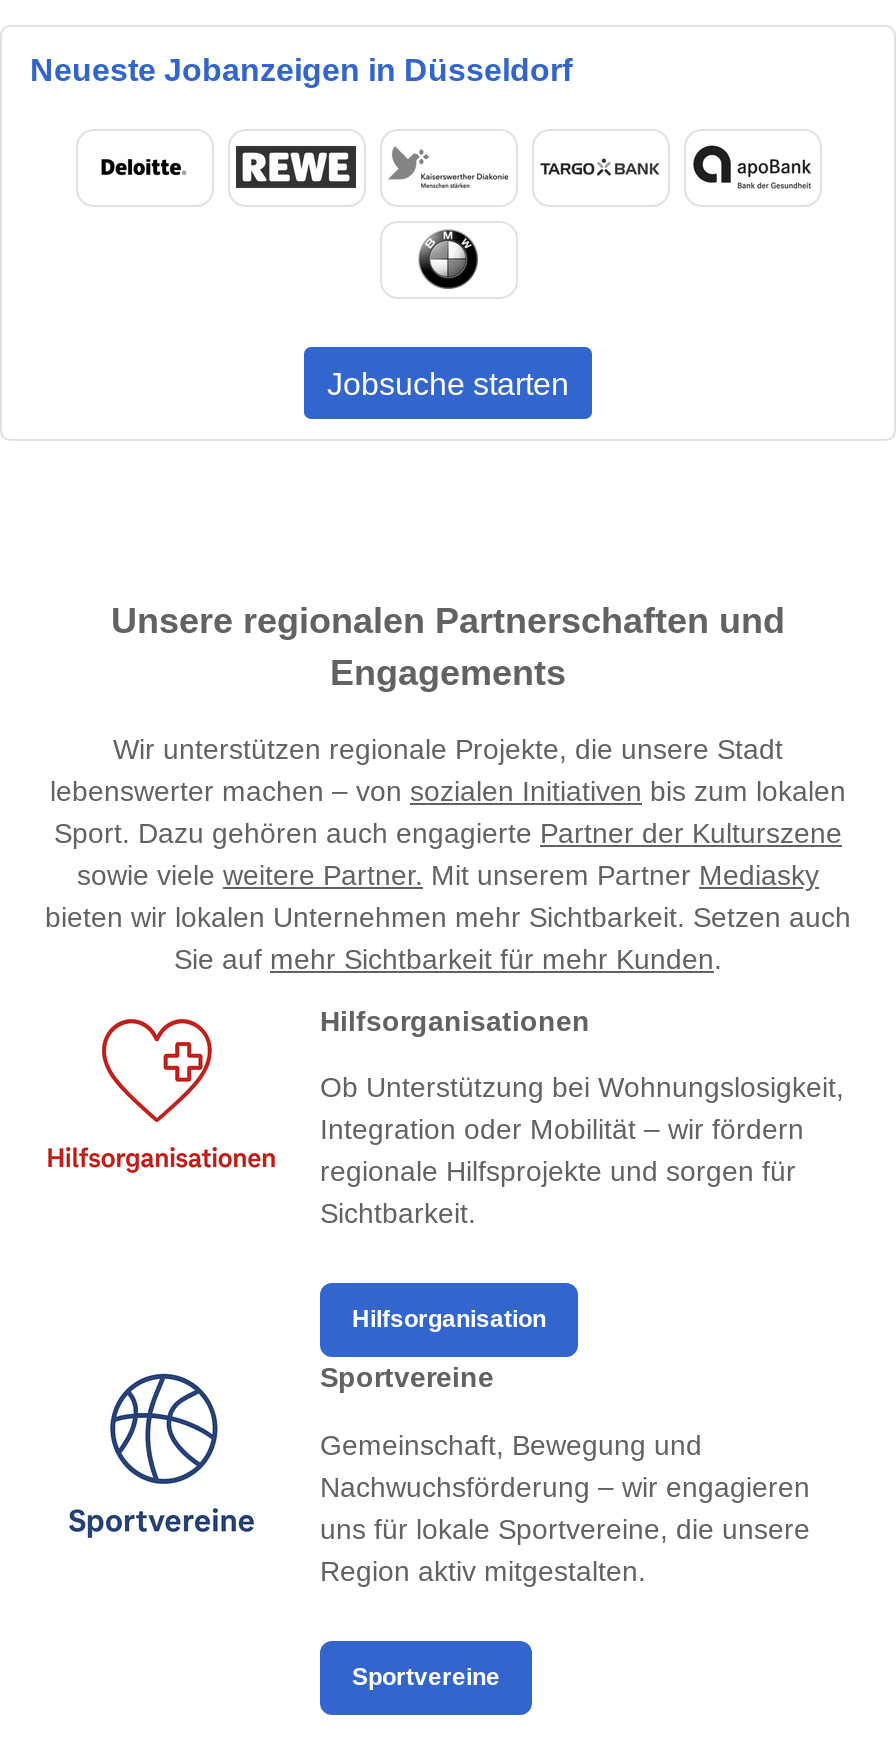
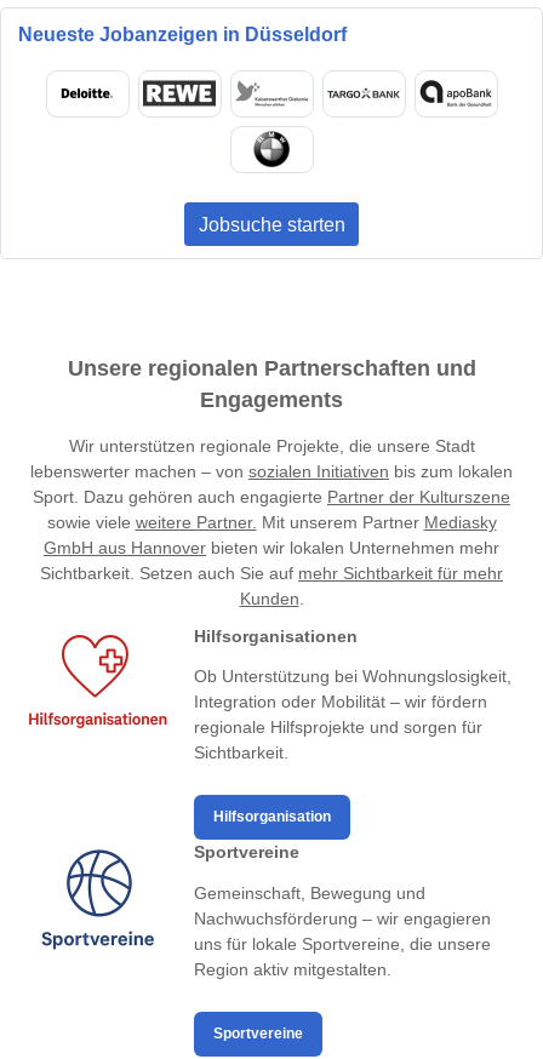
[45,900,851,974] bieten wir lokalen Unternehmen mehr Sichtbarkeit. Setzen auch | Sie auf mehr Sichtbarkeit für mehr Kunden. -> [40,537,503,608] GmbH aus Hannover bieten wir lokalen Unternehmen mehr | Sichtbarkeit. Setzen auch Sie auf mehr Sichtbarkeit für mehr | Kunden.

